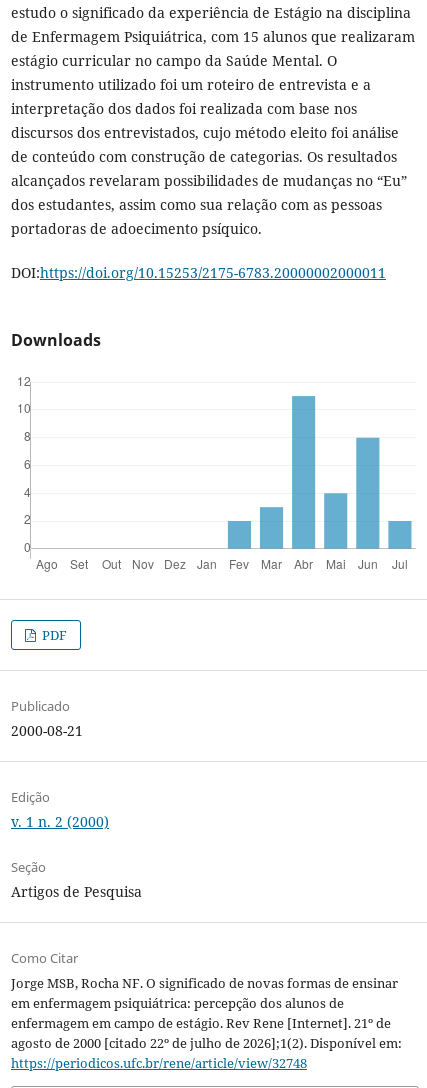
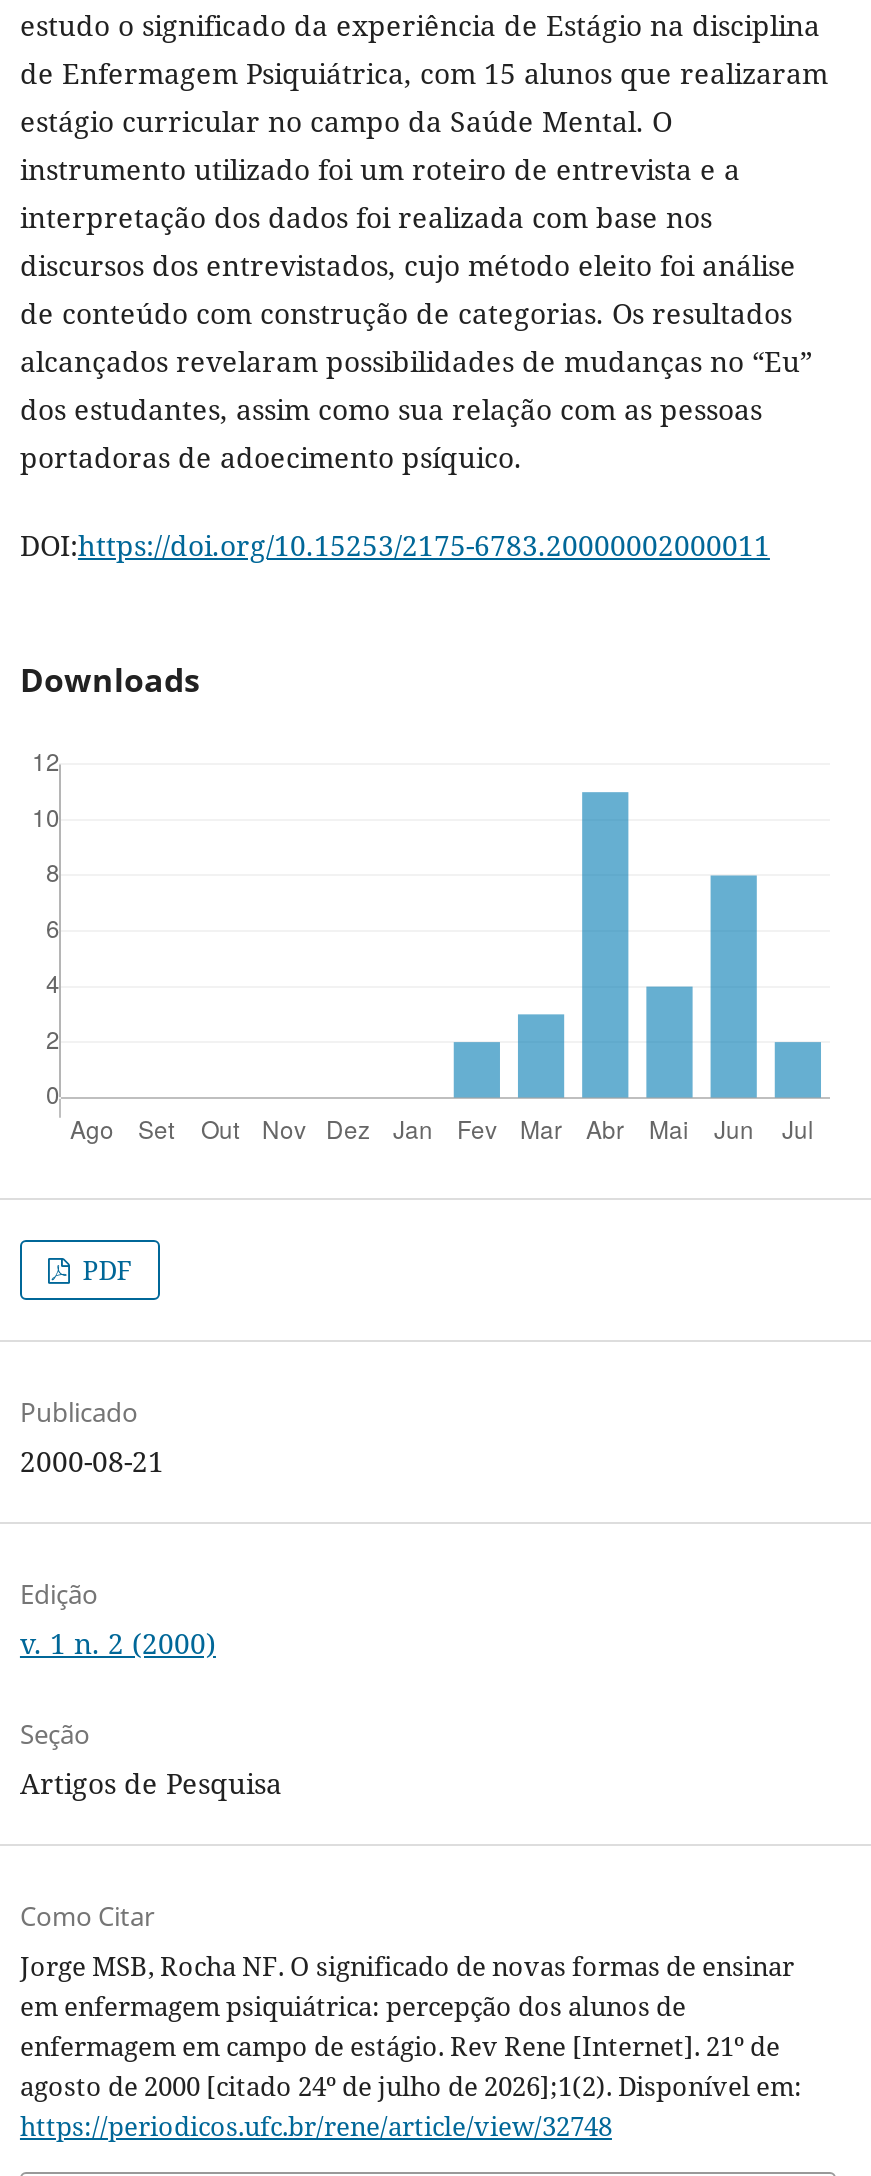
[11,1034,402,1052] agosto de 2000 [citado 22º de julho de 2026];1(2). Disponível em: -> [20,2068,802,2104] agosto de 2000 [citado 24º de julho de 2026];1(2). Disponível em:

